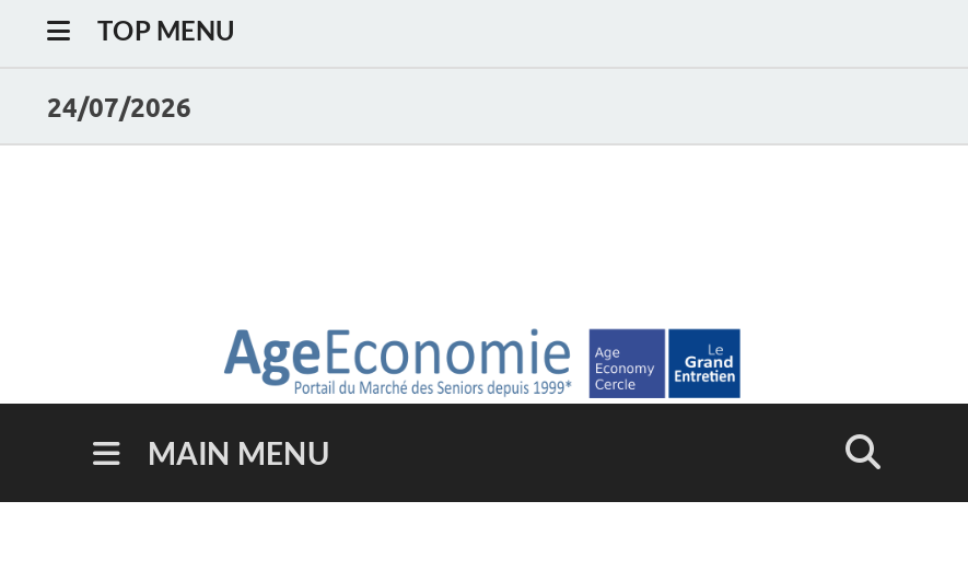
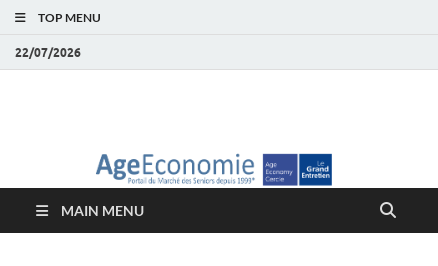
[47,90,191,123] 24/07/2026 -> [15,44,81,59] 22/07/2026

